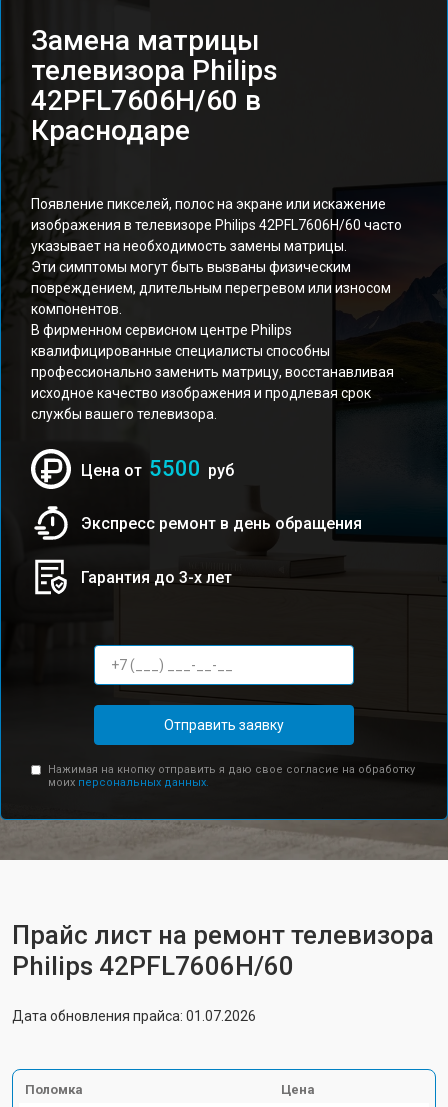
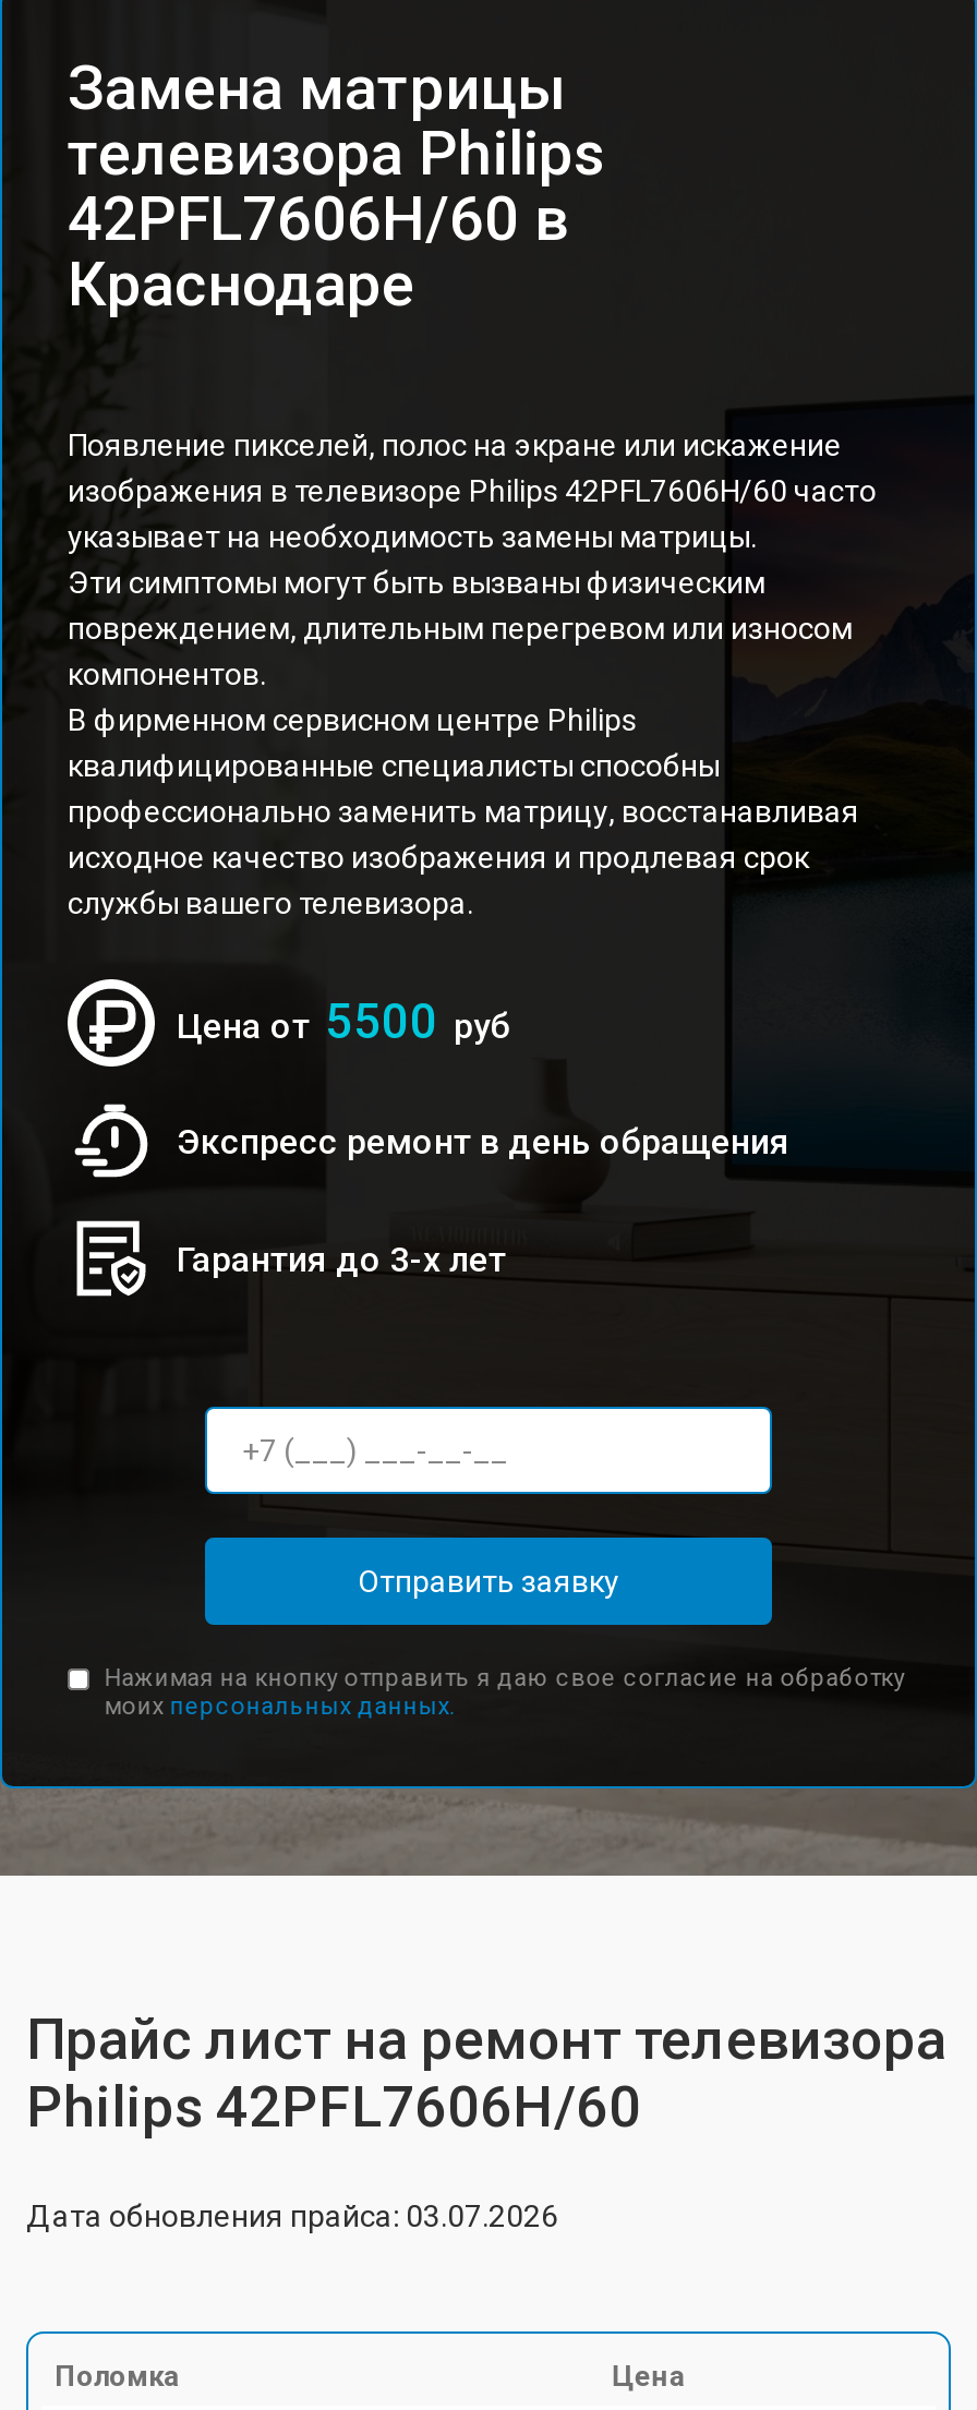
[12,1008,256,1024] Дата обновления прайса: 01.07.2026 -> [26,2198,558,2233] Дата обновления прайса: 03.07.2026

